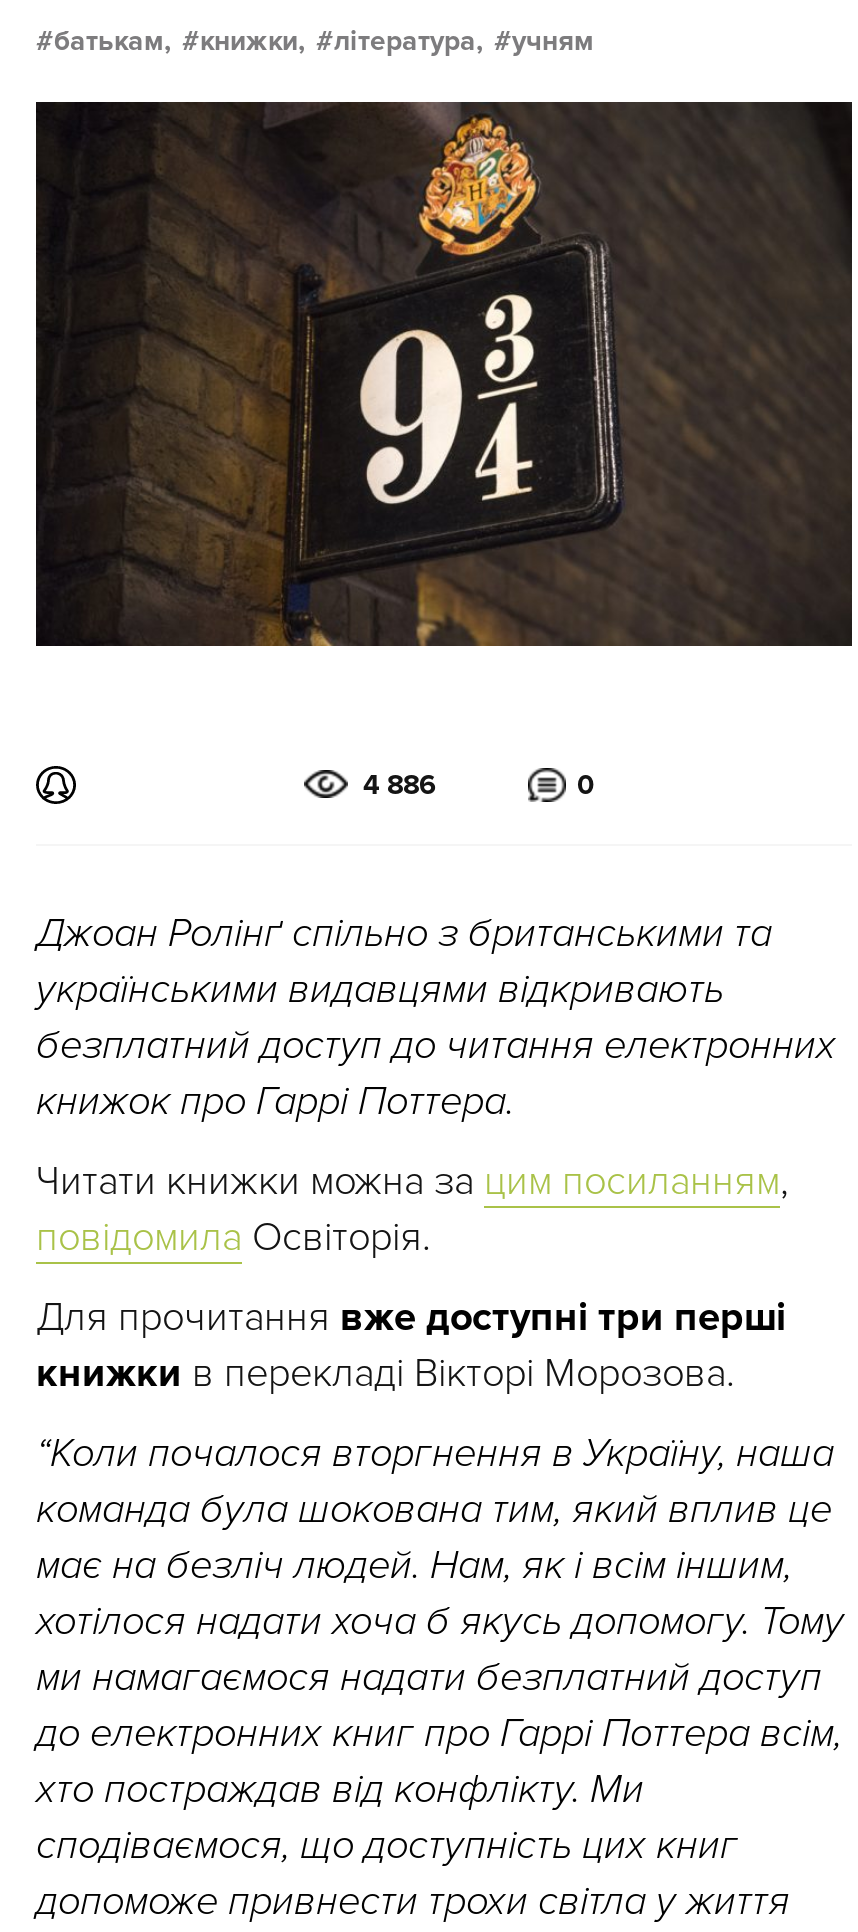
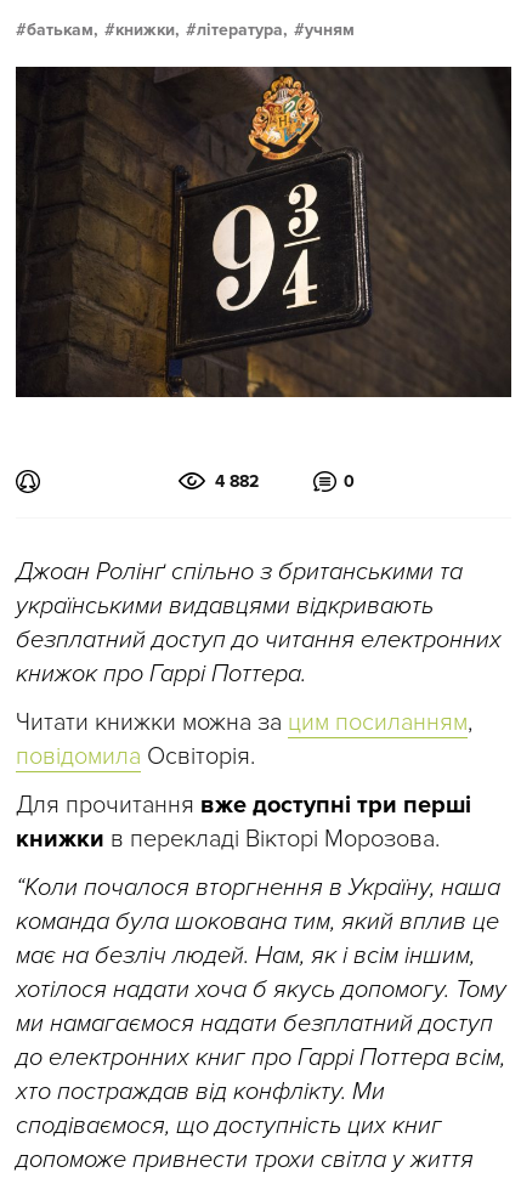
[363,767,437,801] 4 886 -> [215,471,259,491] 4 882

